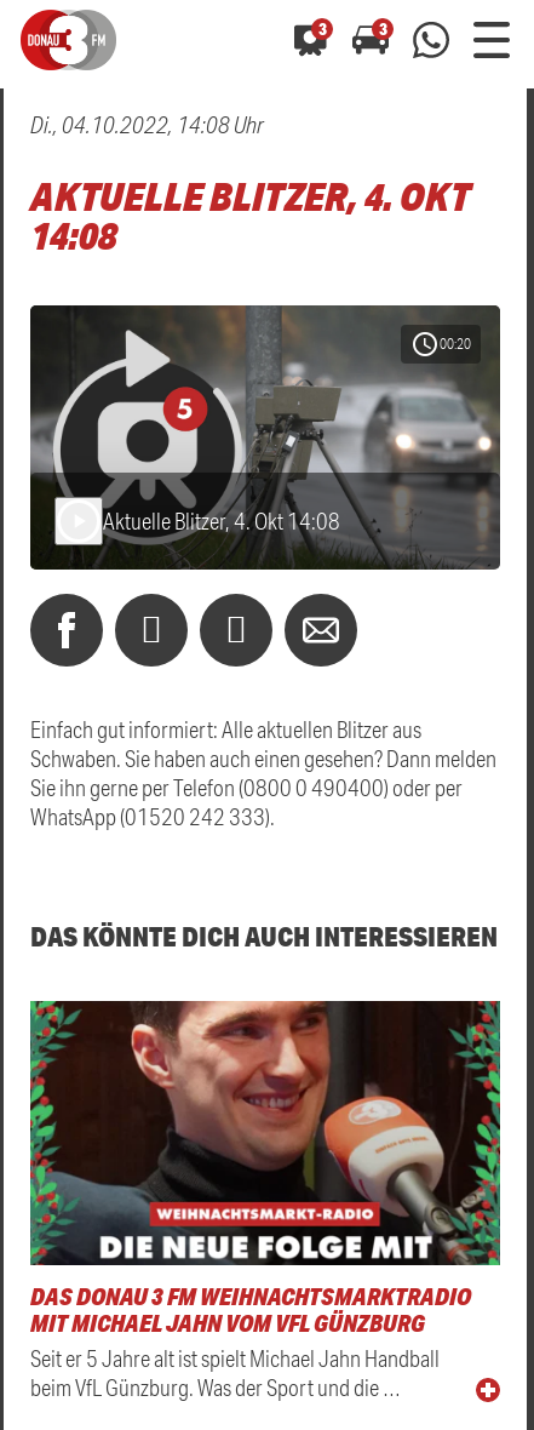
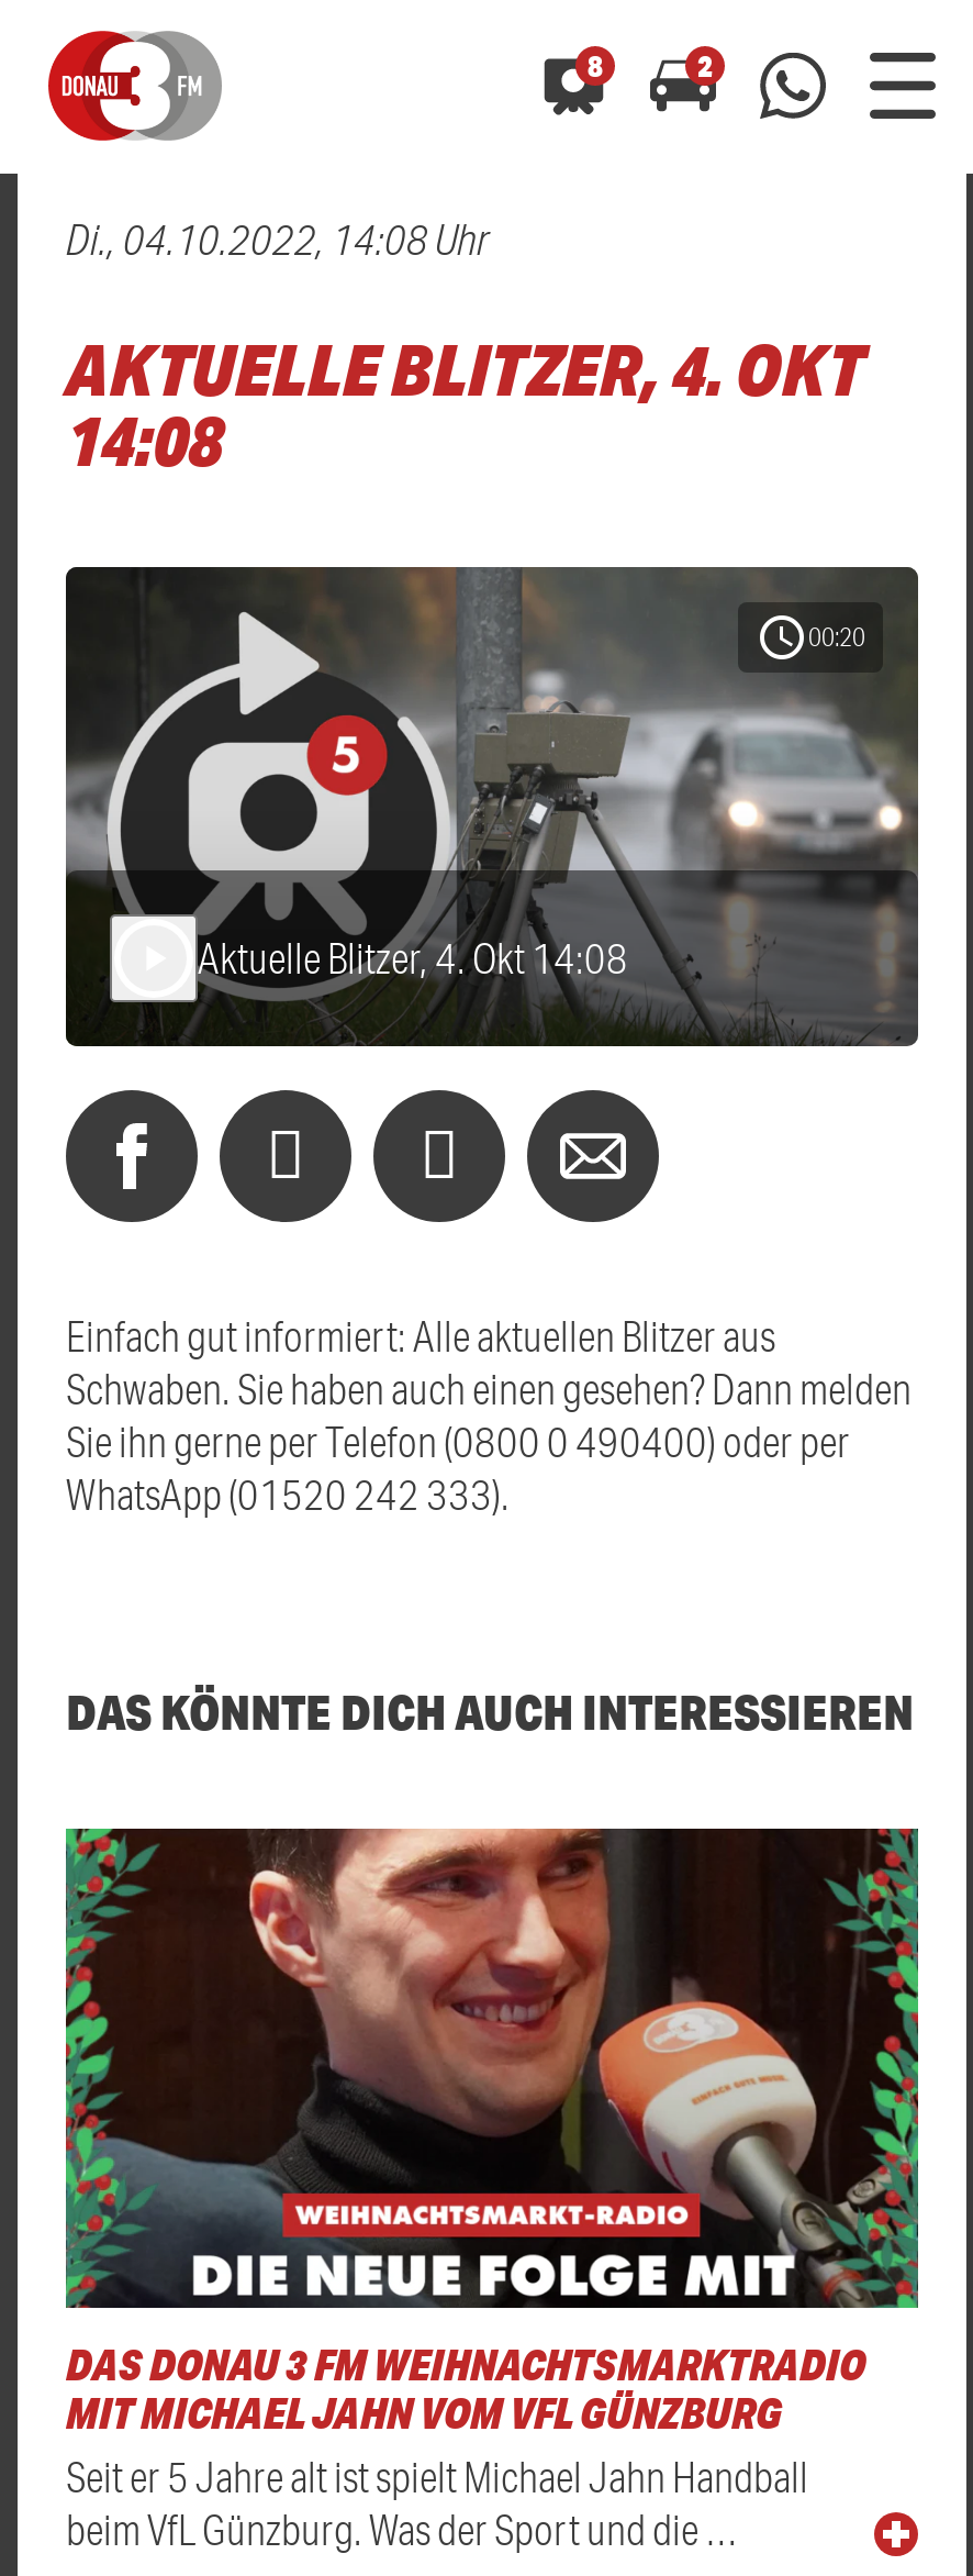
[318,18,326,40] 3 -> [588,46,603,86] 8
[378,18,387,40] 3 -> [697,46,713,86] 2

